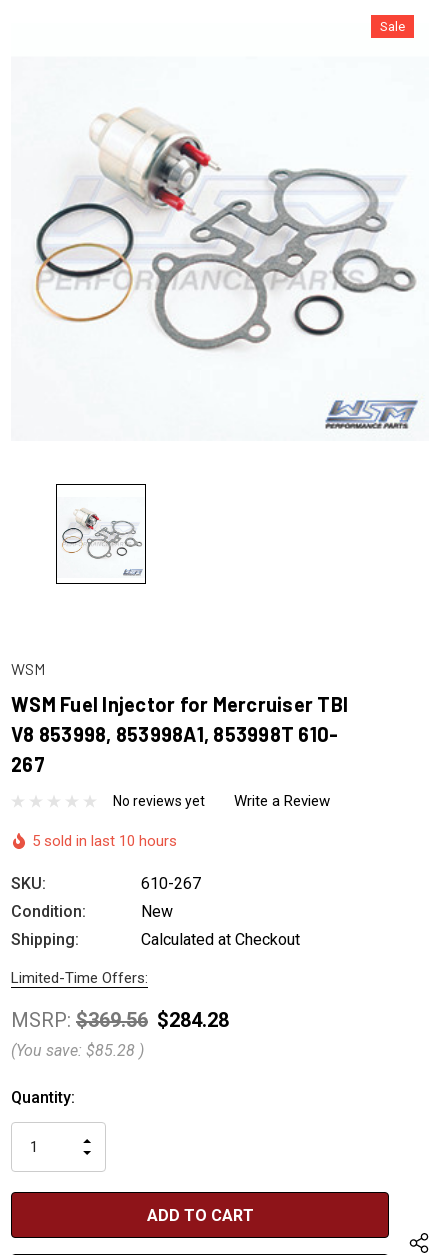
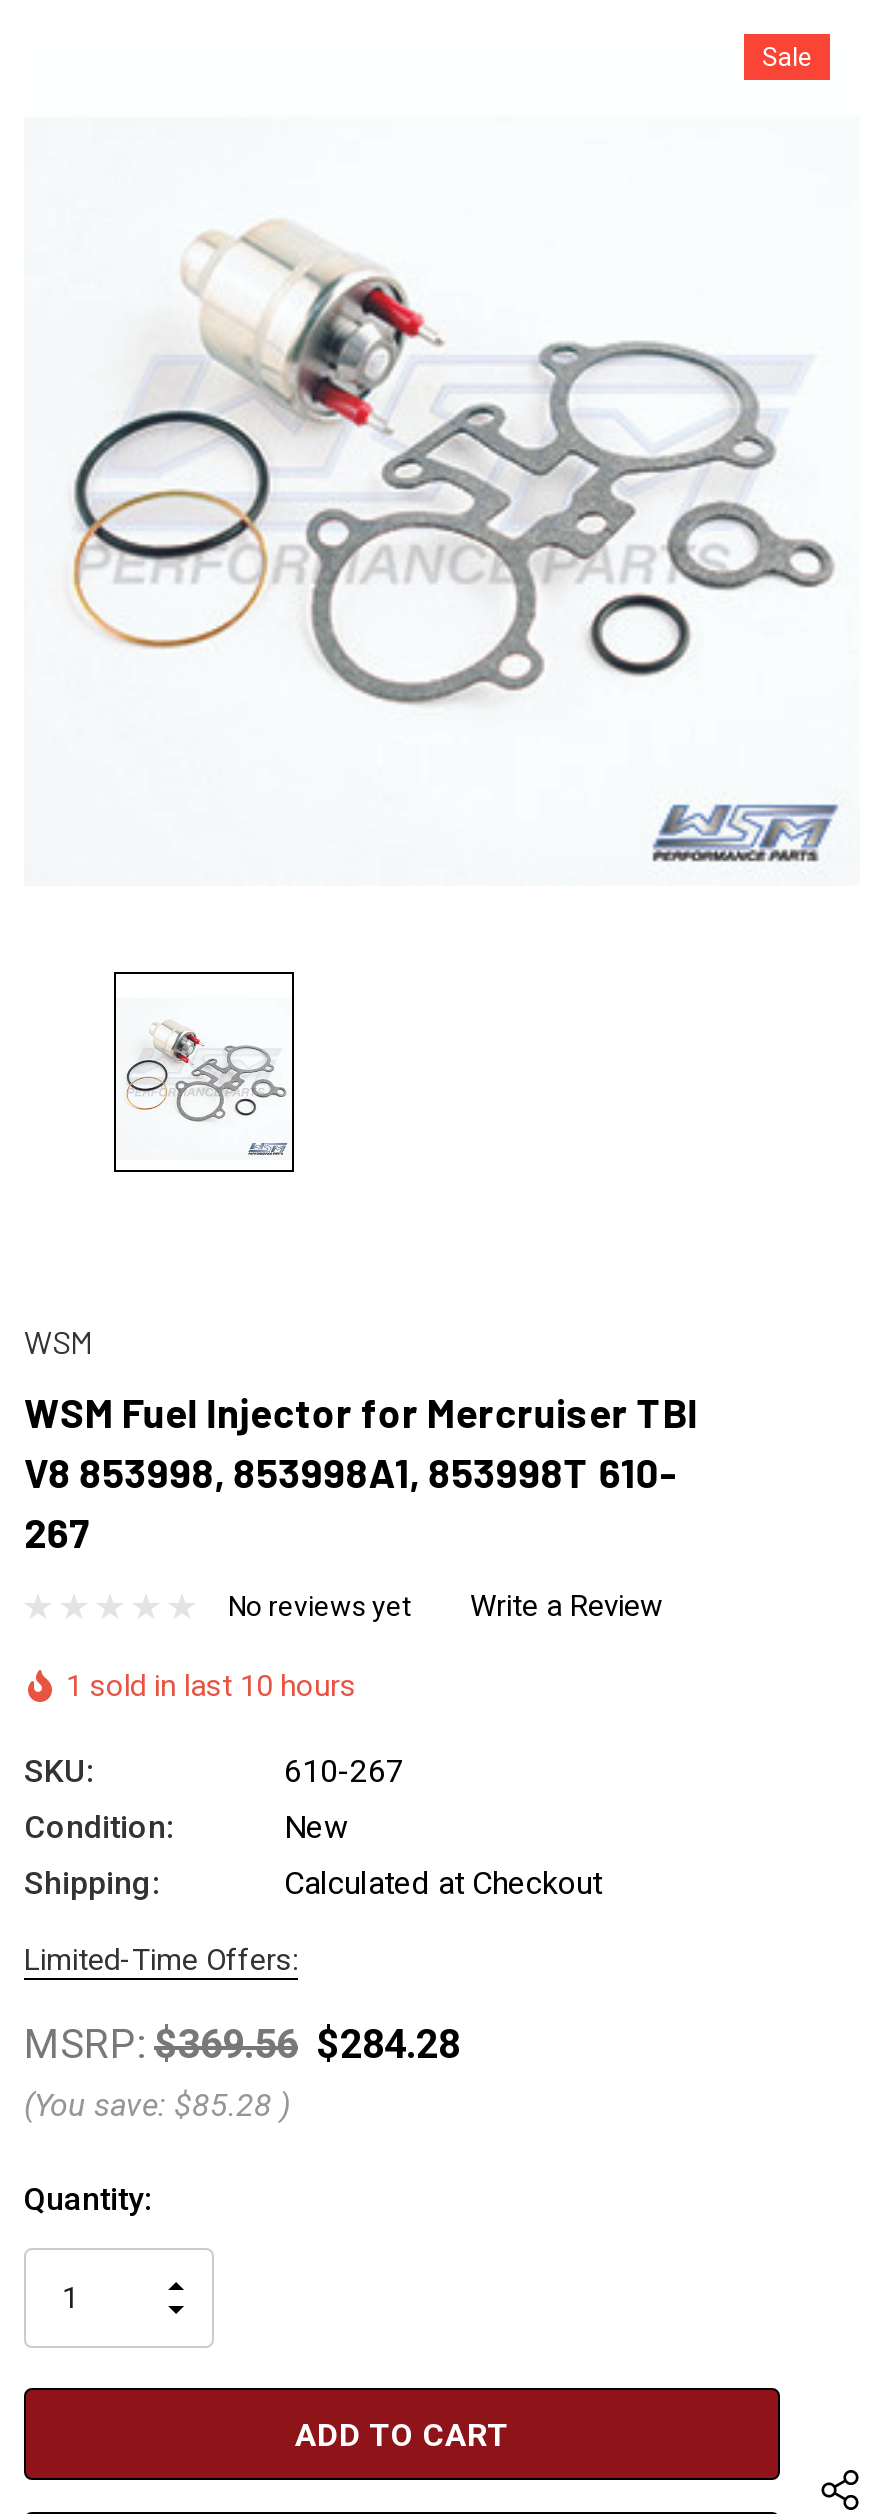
[32,832,177,850] 5 sold in last 10 hours -> [66,1667,356,1703] 1 sold in last 10 hours

